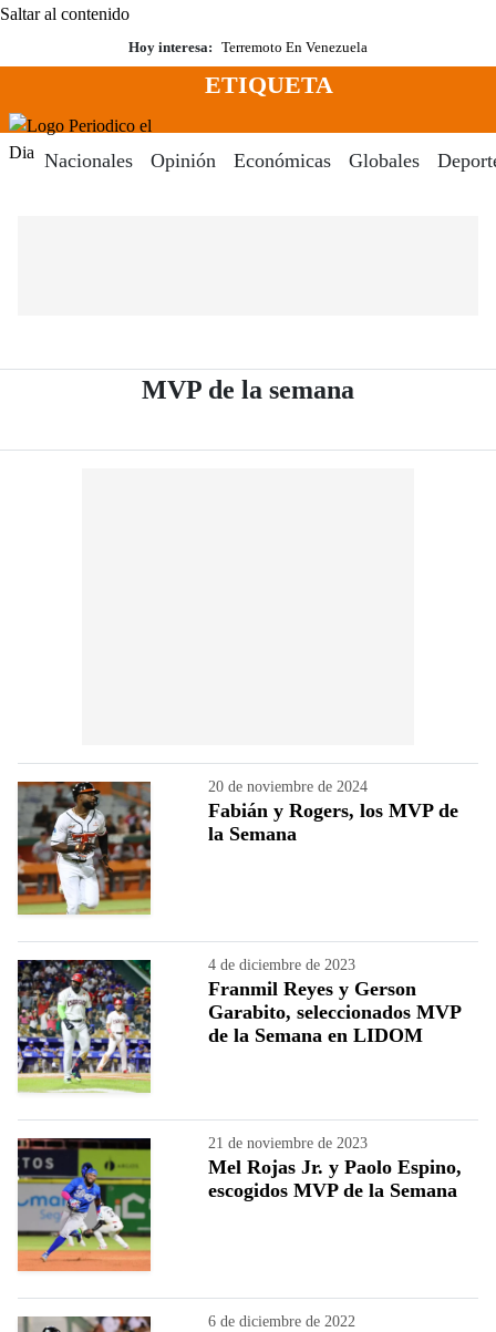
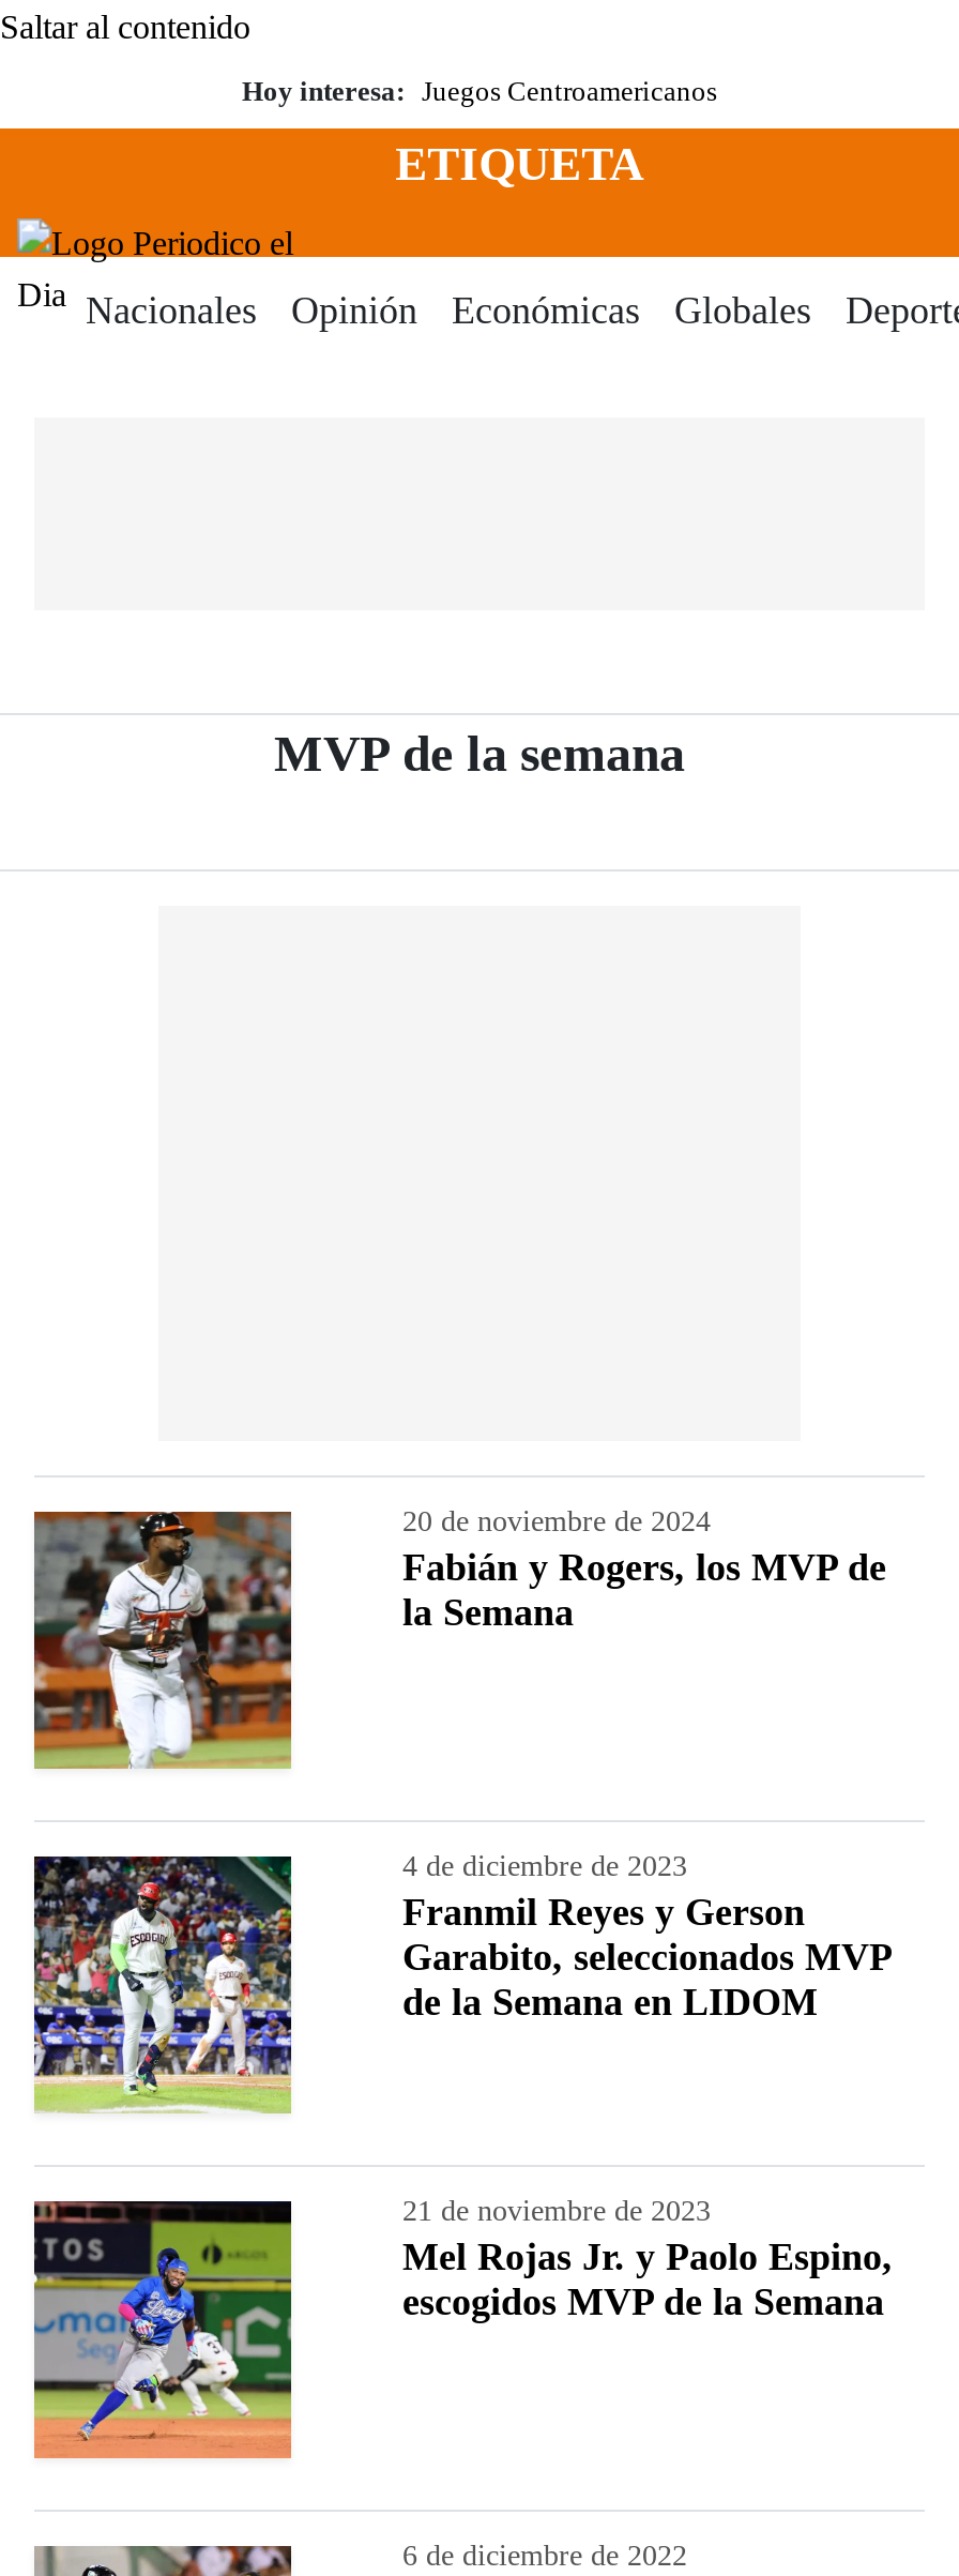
[128,39,368,55] Hoy interesa: Terremoto En Venezuela -> [242,75,717,107] Hoy interesa: Juegos Centroamericanos

